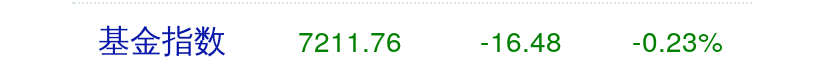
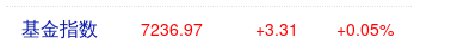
[298,19,402,59] 7211.76 -> [141,16,203,40] 7236.97
[480,19,562,59] -16.48 -> [255,16,298,40] +3.31
[632,19,722,59] -0.23% -> [336,16,394,40] +0.05%

